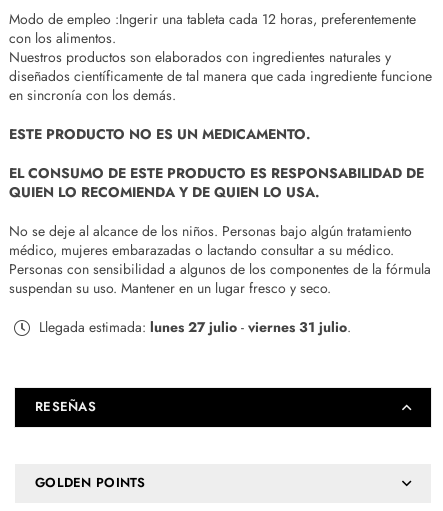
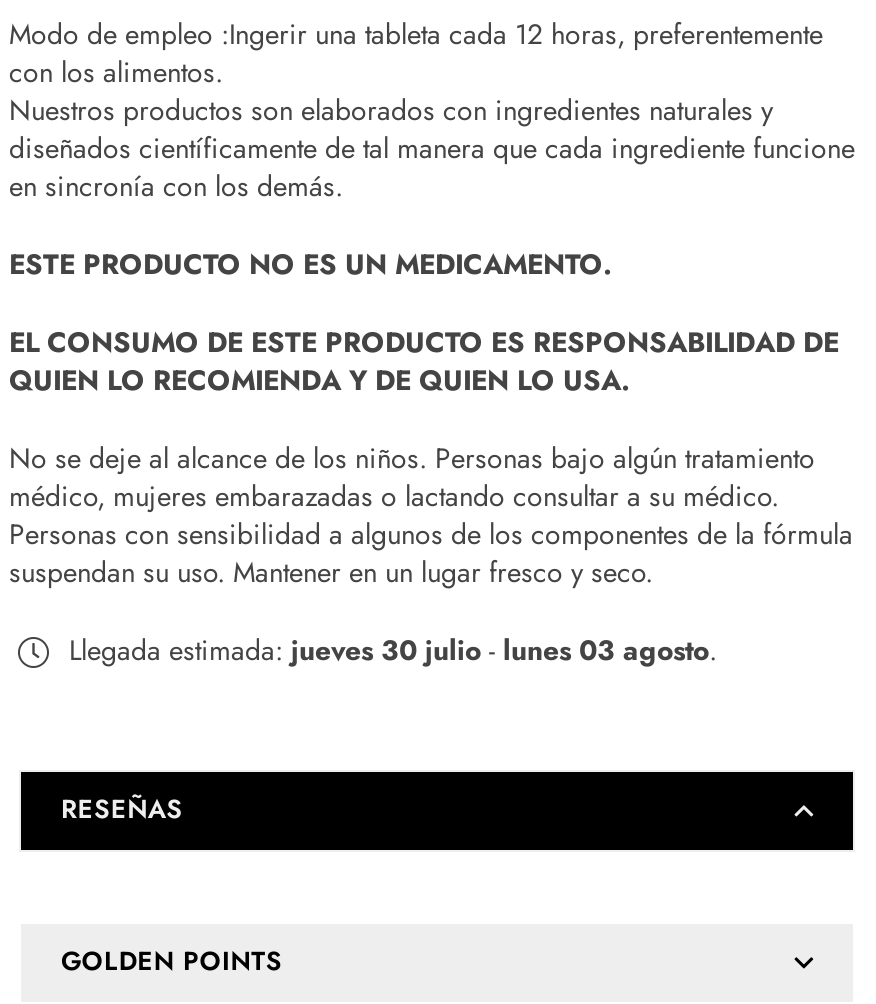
[39,317,351,337] Llegada estimada: lunes 27 julio - viernes 31 julio. -> [69,630,717,670] Llegada estimada: jueves 30 julio - lunes 03 agosto.

